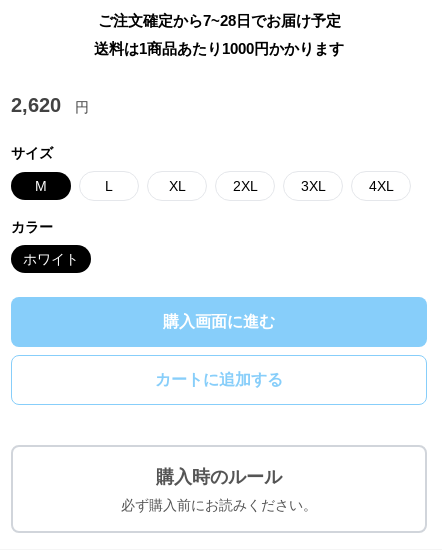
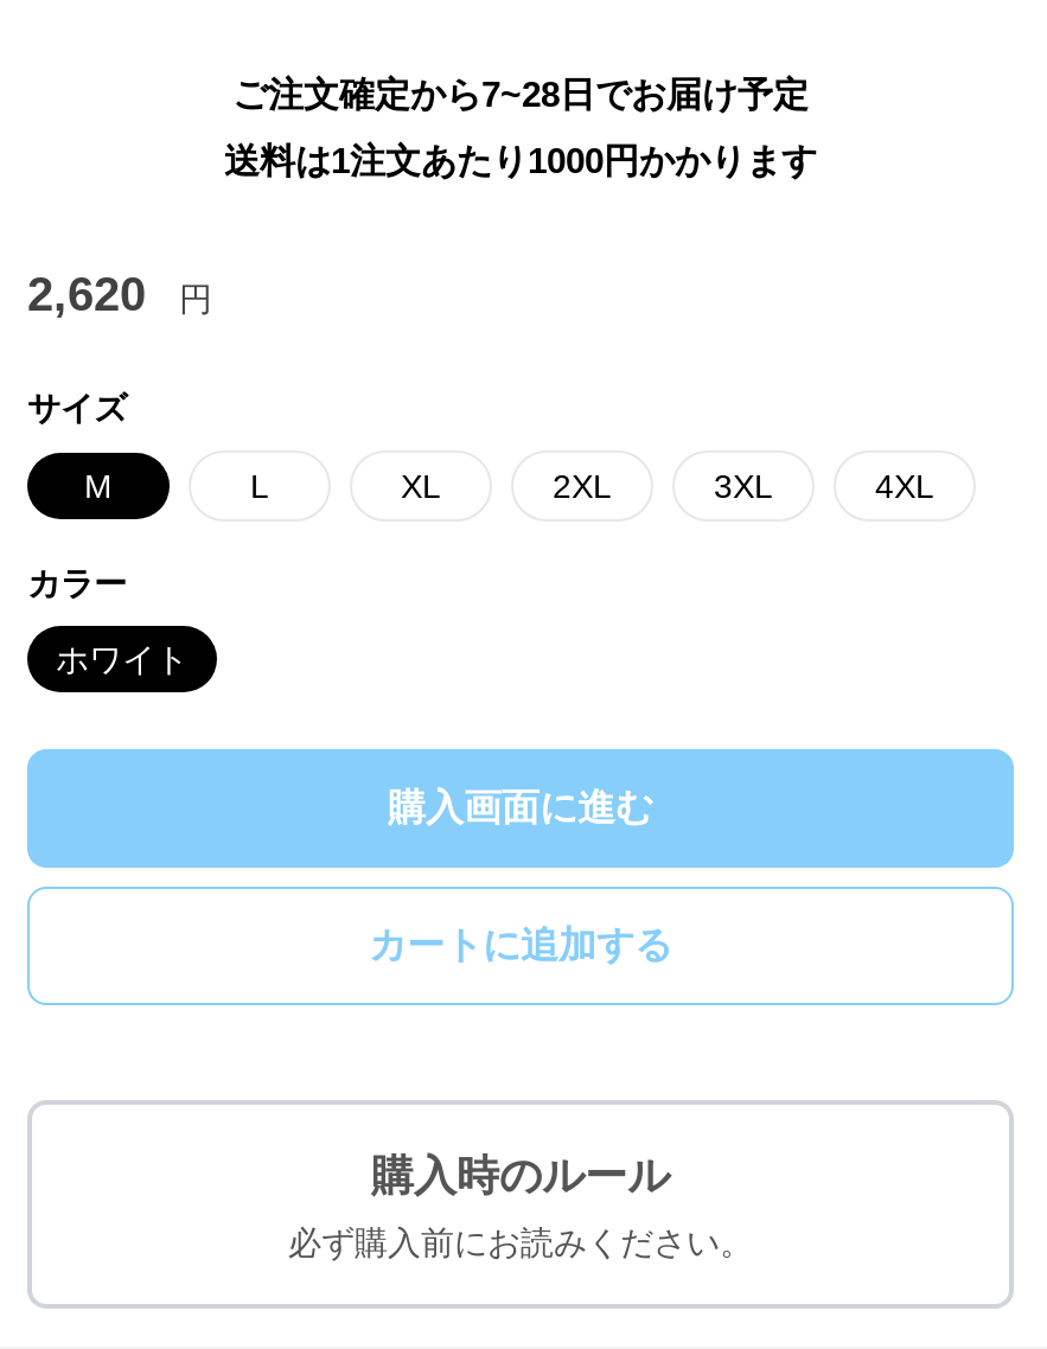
[94,40,344,57] 送料は1商品あたり1000円かかります -> [224,140,817,180] 送料は1注文あたり1000円かかります

